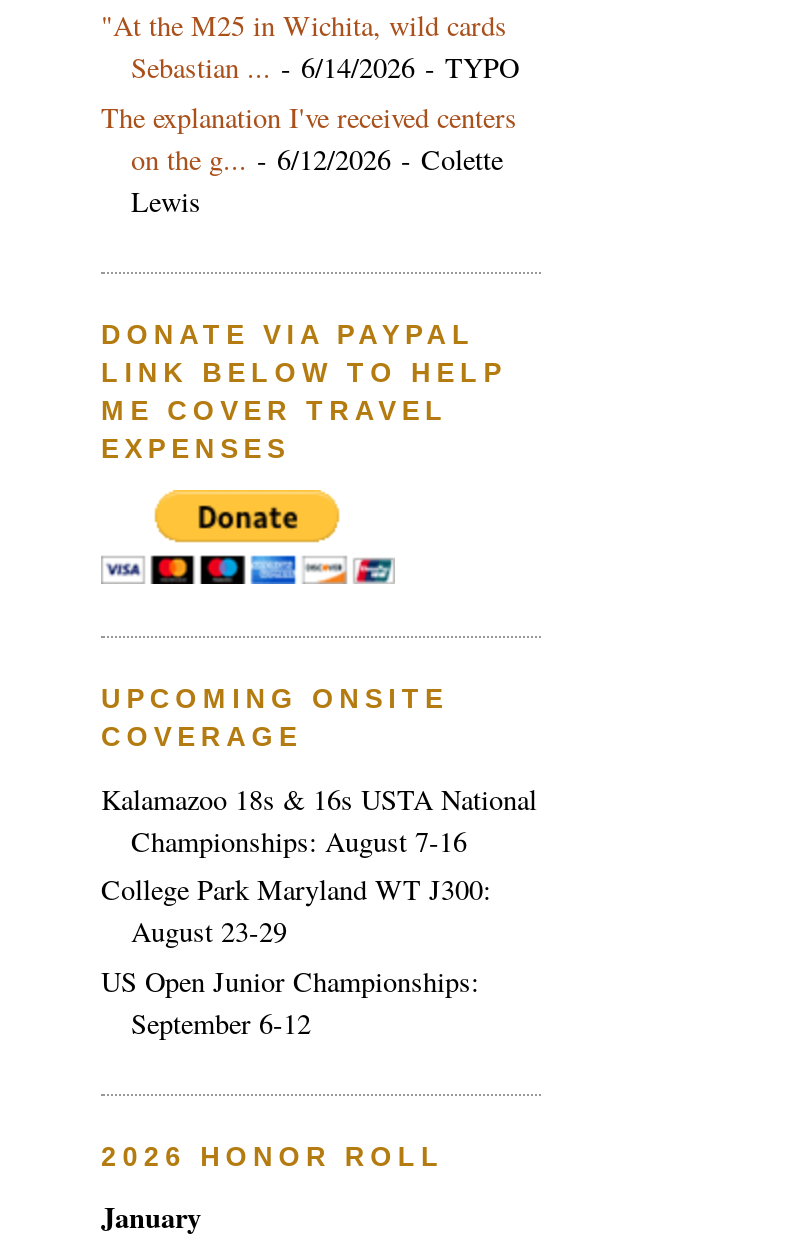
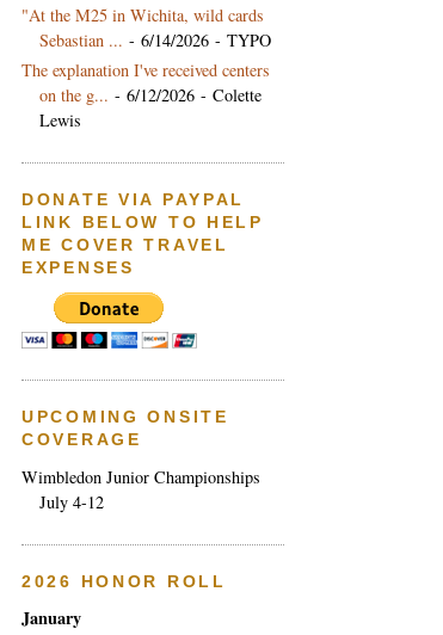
[101,779,537,1042] Kalamazoo 18s & 16s USTA National | Championships: August 7-16 | College Park Maryland WT J300: | August 23-29 | US Open Junior Championships: | September 6-12 -> [21,465,260,513] Wimbledon Junior Championships | July 4-12

